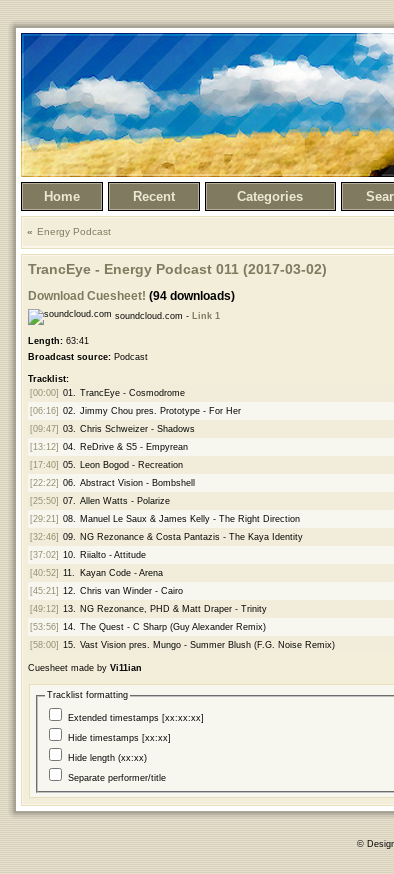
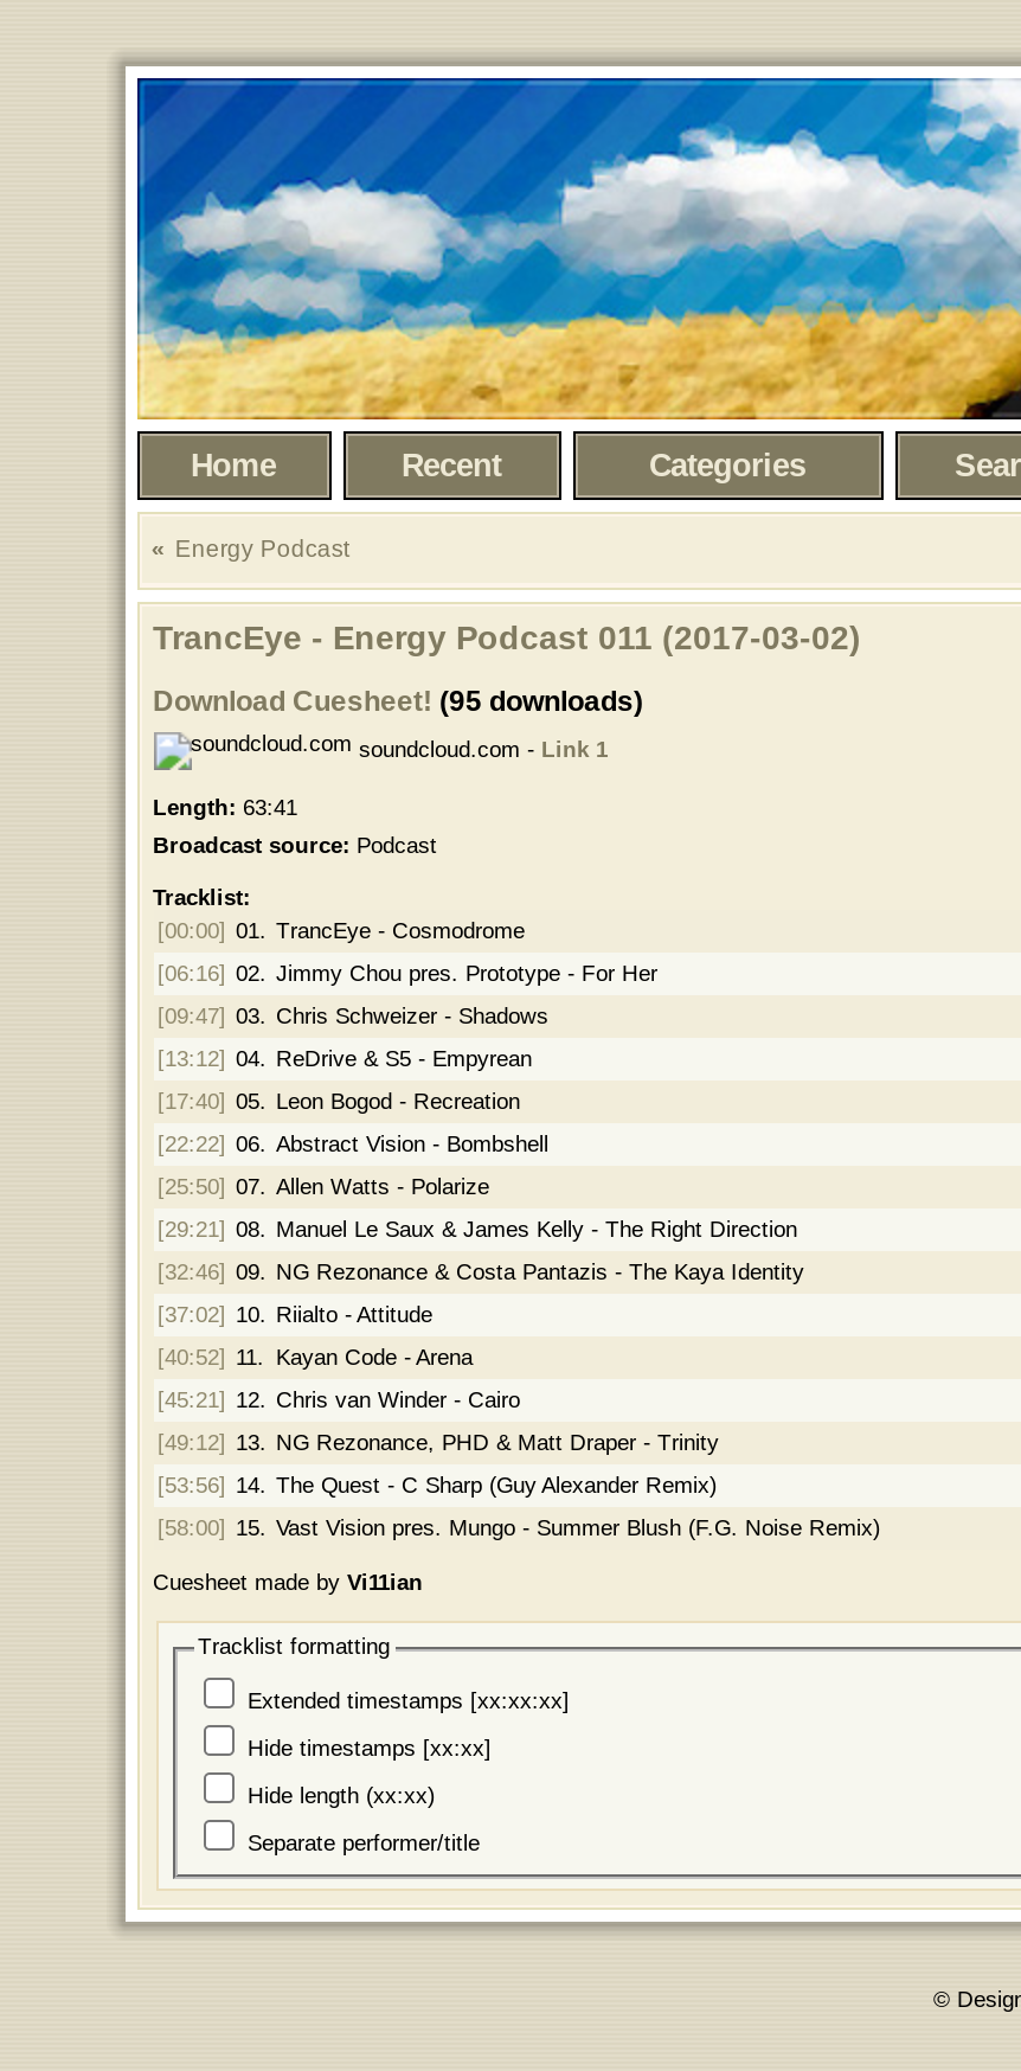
[27,289,234,303] Download Cuesheet! (94 downloads) -> [153,685,643,718] Download Cuesheet! (95 downloads)

